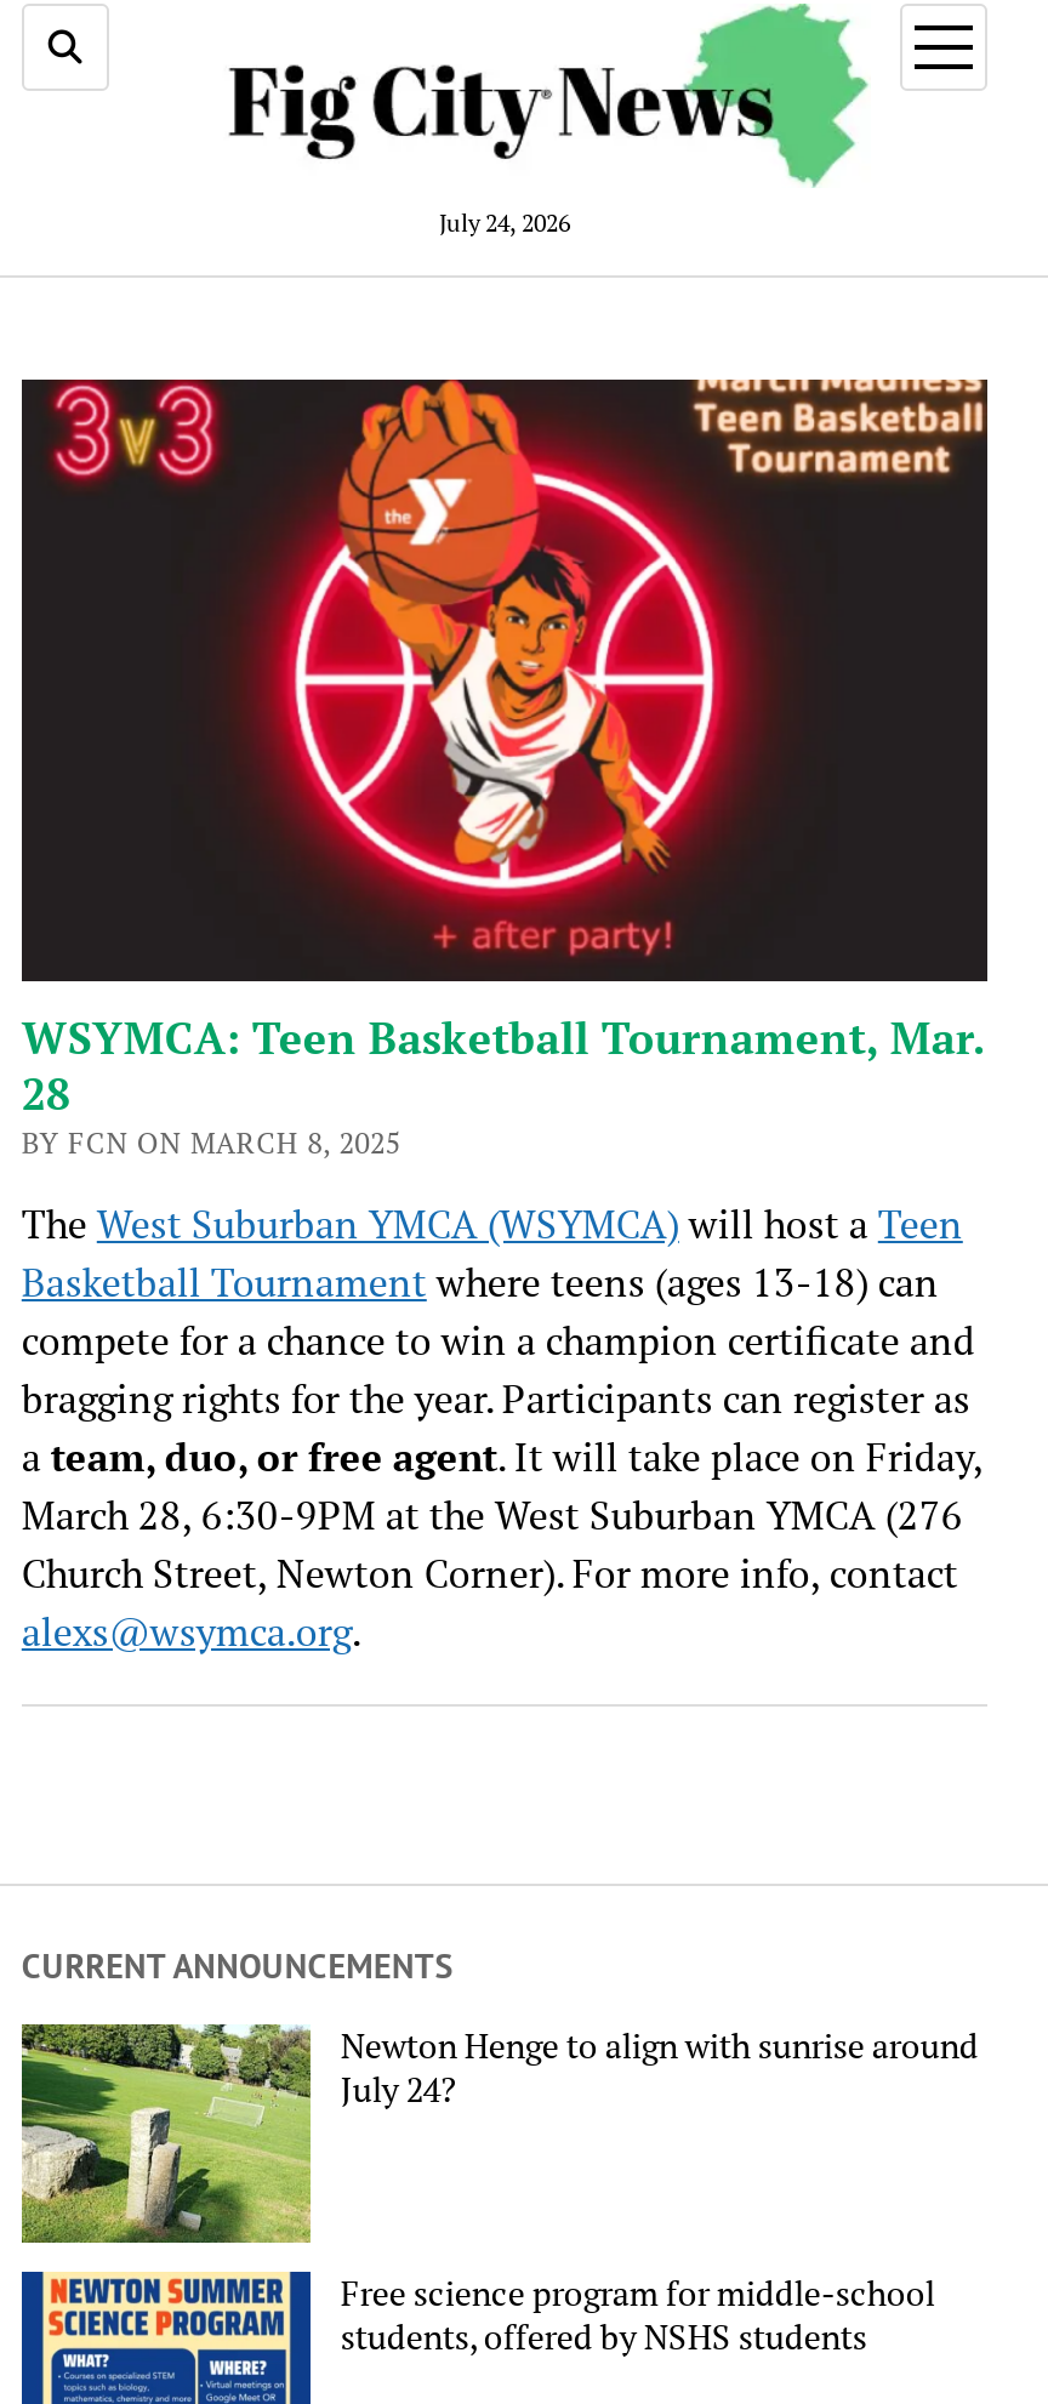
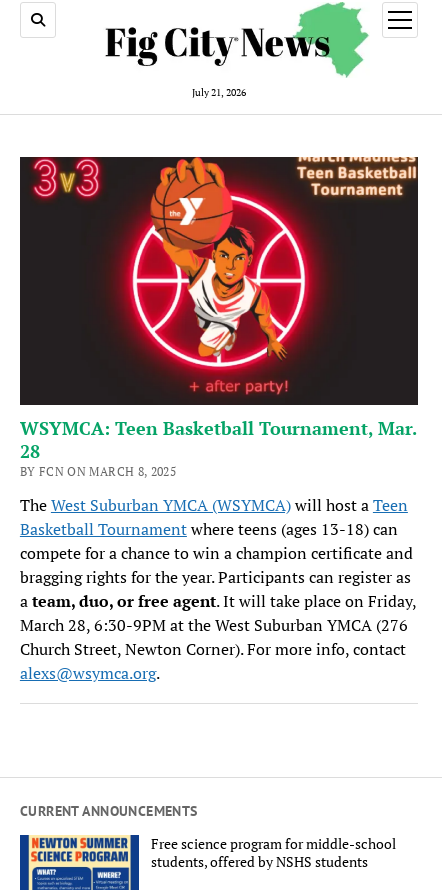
[439,206,570,238] July 24, 2026 -> [192,85,246,98] July 21, 2026
[19,2022,978,2248] [image] | Newton Henge to align with sunrise around | July 24? -> none

